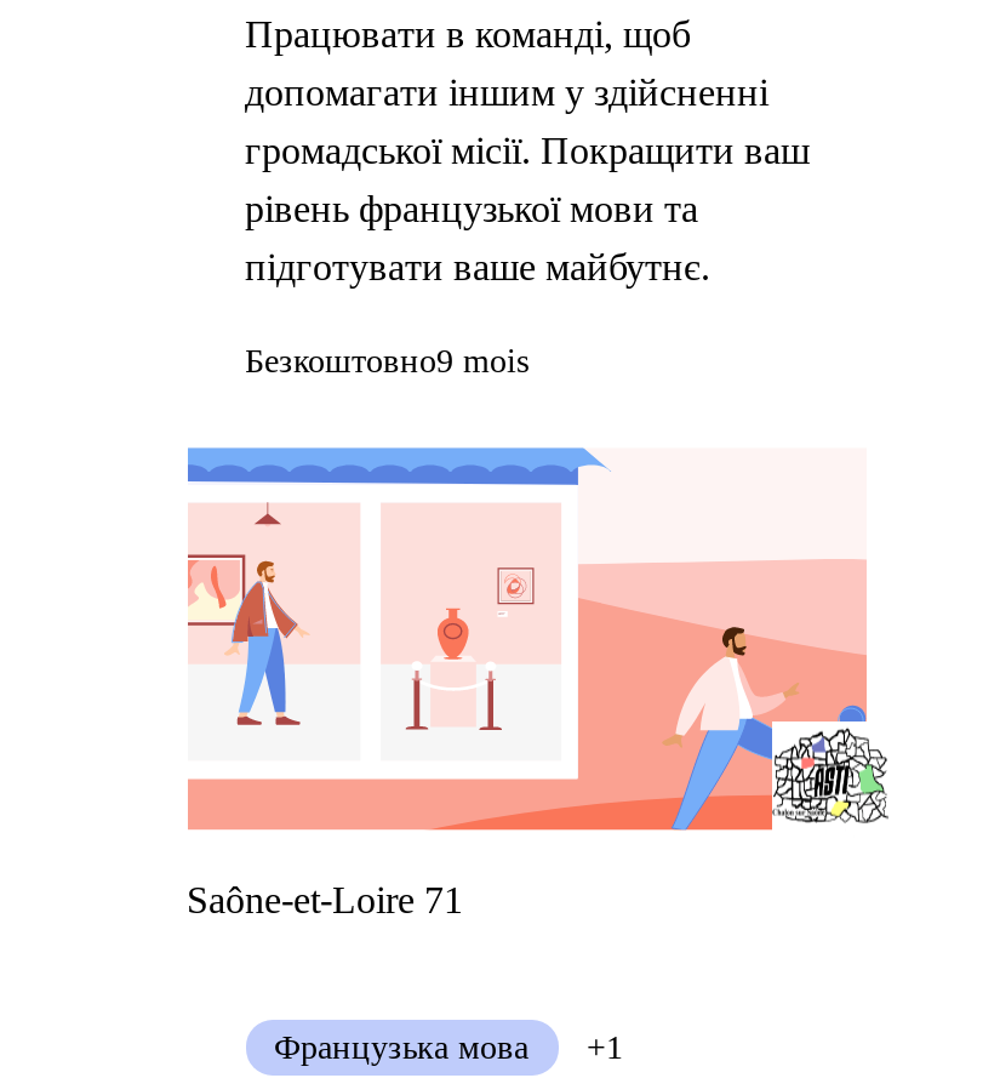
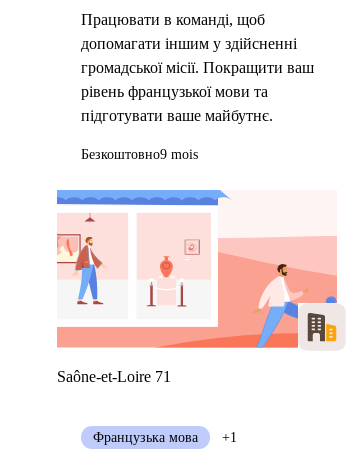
[772,724,888,833] [image] -> [298,304,345,350] [image]

